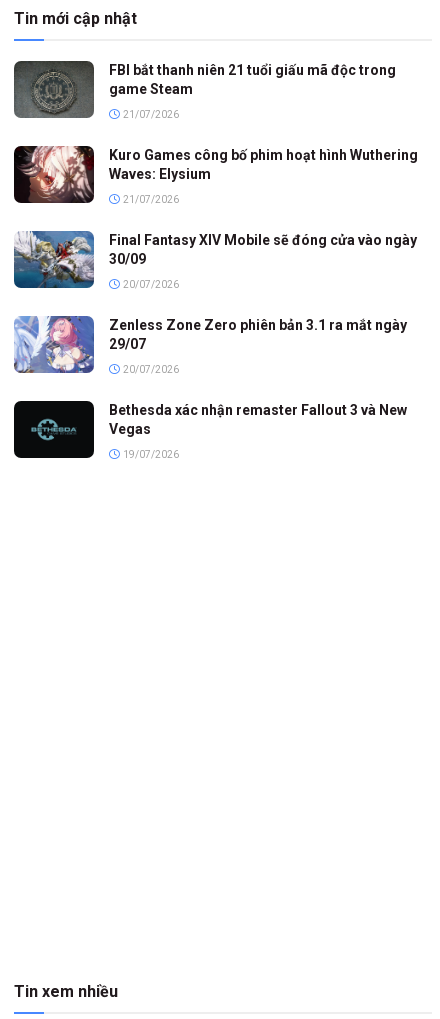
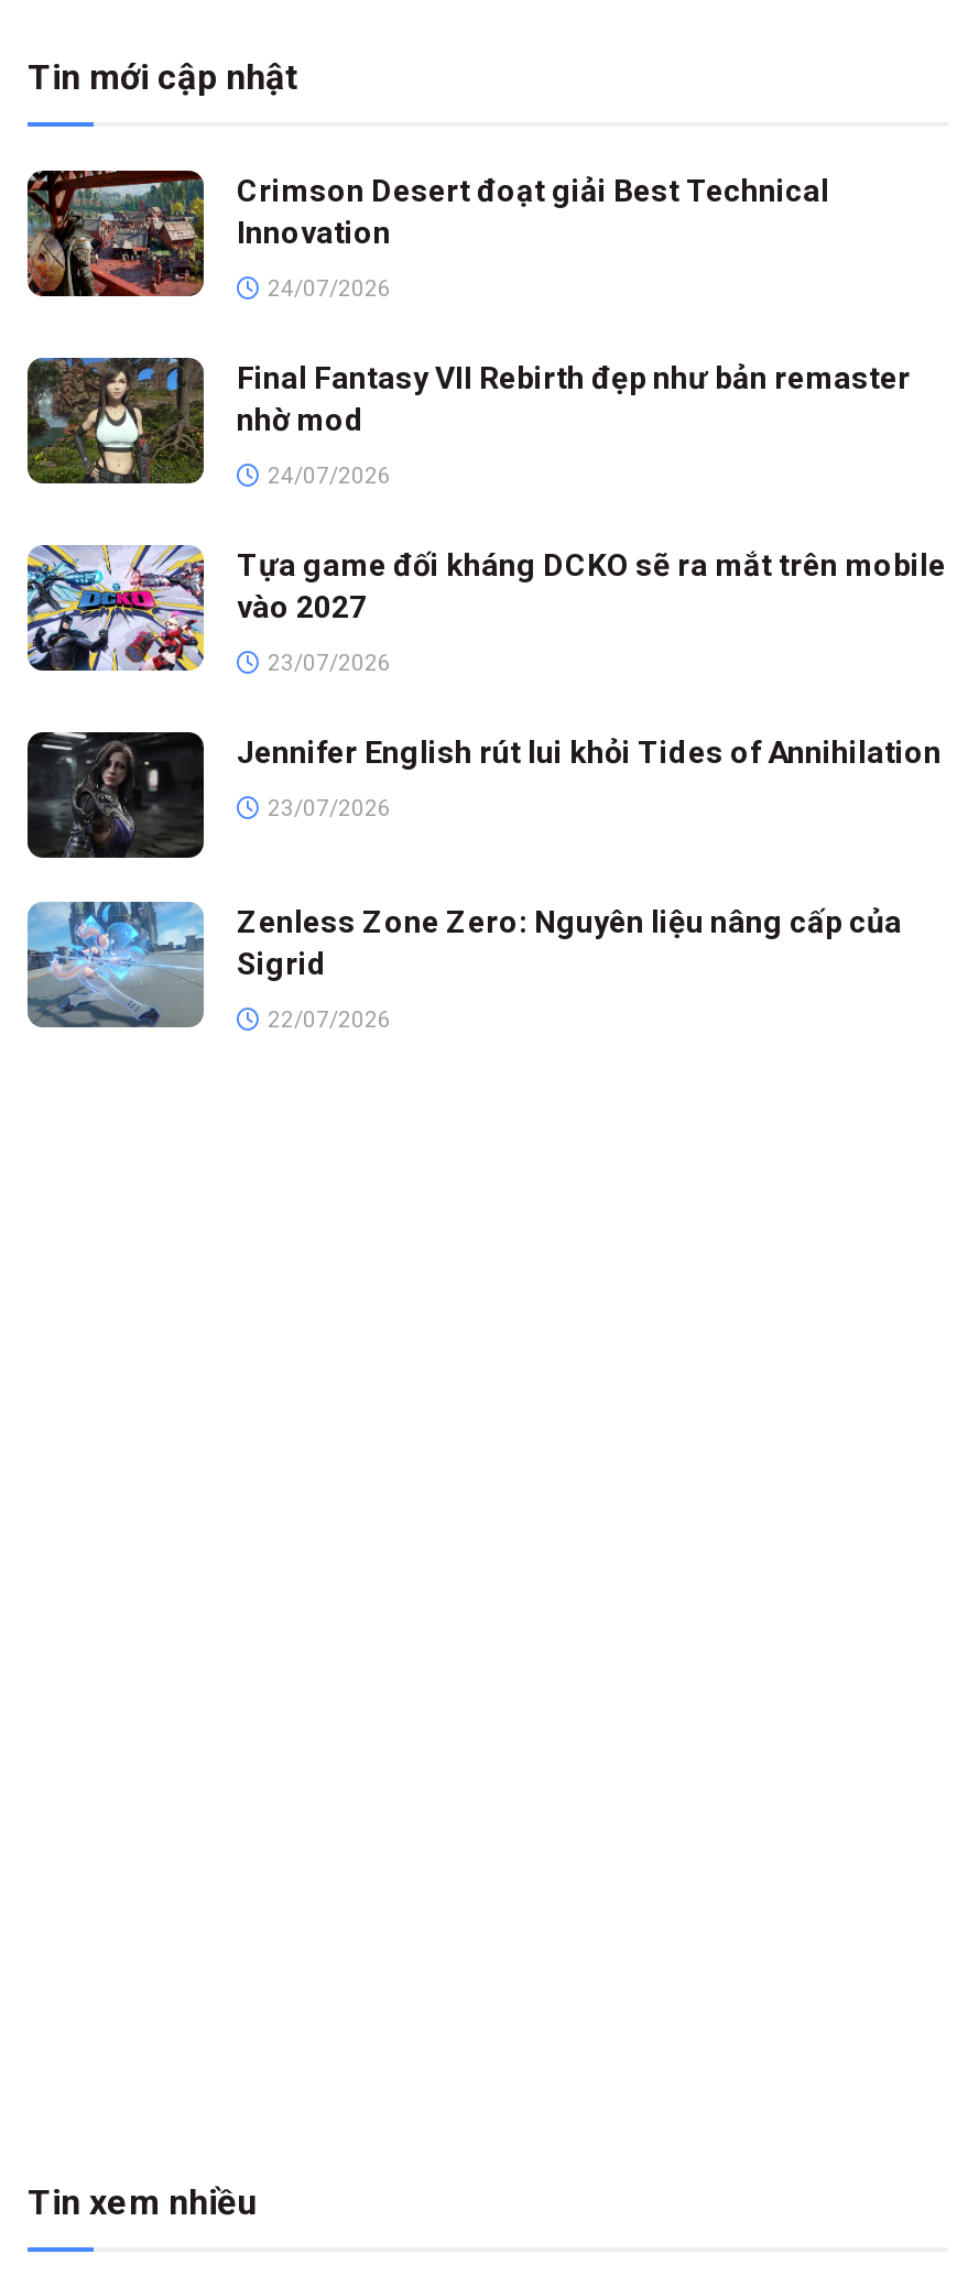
[15,61,396,119] [image] | FBI bắt thanh niên 21 tuổi giấu mã độc trong | game Steam -> [28,168,829,298] [image] | Crimson Desert đoạt giải Best Technical | Innovation
[121,108,179,119] 21/07/2026 -> [263,275,391,300] 24/07/2026
[15,145,418,203] [image] | Kuro Games công bố phim hoạt hình Wuthering | Waves: Elysium -> [28,356,911,483] [image] | Final Fantasy VII Rebirth đẹp như bản remaster | nhờ mod
[121,193,179,204] 21/07/2026 -> [263,462,391,487] 24/07/2026
[14,230,417,289] [image] | Final Fantasy XIV Mobile sẽ đóng cửa vào ngày | 30/09 -> [25,543,946,673] [image] | Tựa game đối kháng DCKO sẽ ra mắt trên mobile | vào 2027
[121,278,179,289] 20/07/2026 -> [263,650,391,674] 23/07/2026
[14,315,407,374] [image] | Zenless Zone Zero phiên bản 3.1 ra mắt ngày | 29/07 -> [25,730,942,860] [image] | Jennifer English rút lui khỏi Tides of Annihilation
[121,363,179,374] 20/07/2026 -> [263,795,391,819] 23/07/2026
[13,400,407,459] [image] | Bethesda xác nhận remaster Fallout 3 và New | Vegas -> [25,900,902,1030] [image] | Zenless Zone Zero: Nguyên liệu nâng cấp của | Sigrid
[121,448,179,459] 19/07/2026 -> [263,1007,391,1031] 22/07/2026

